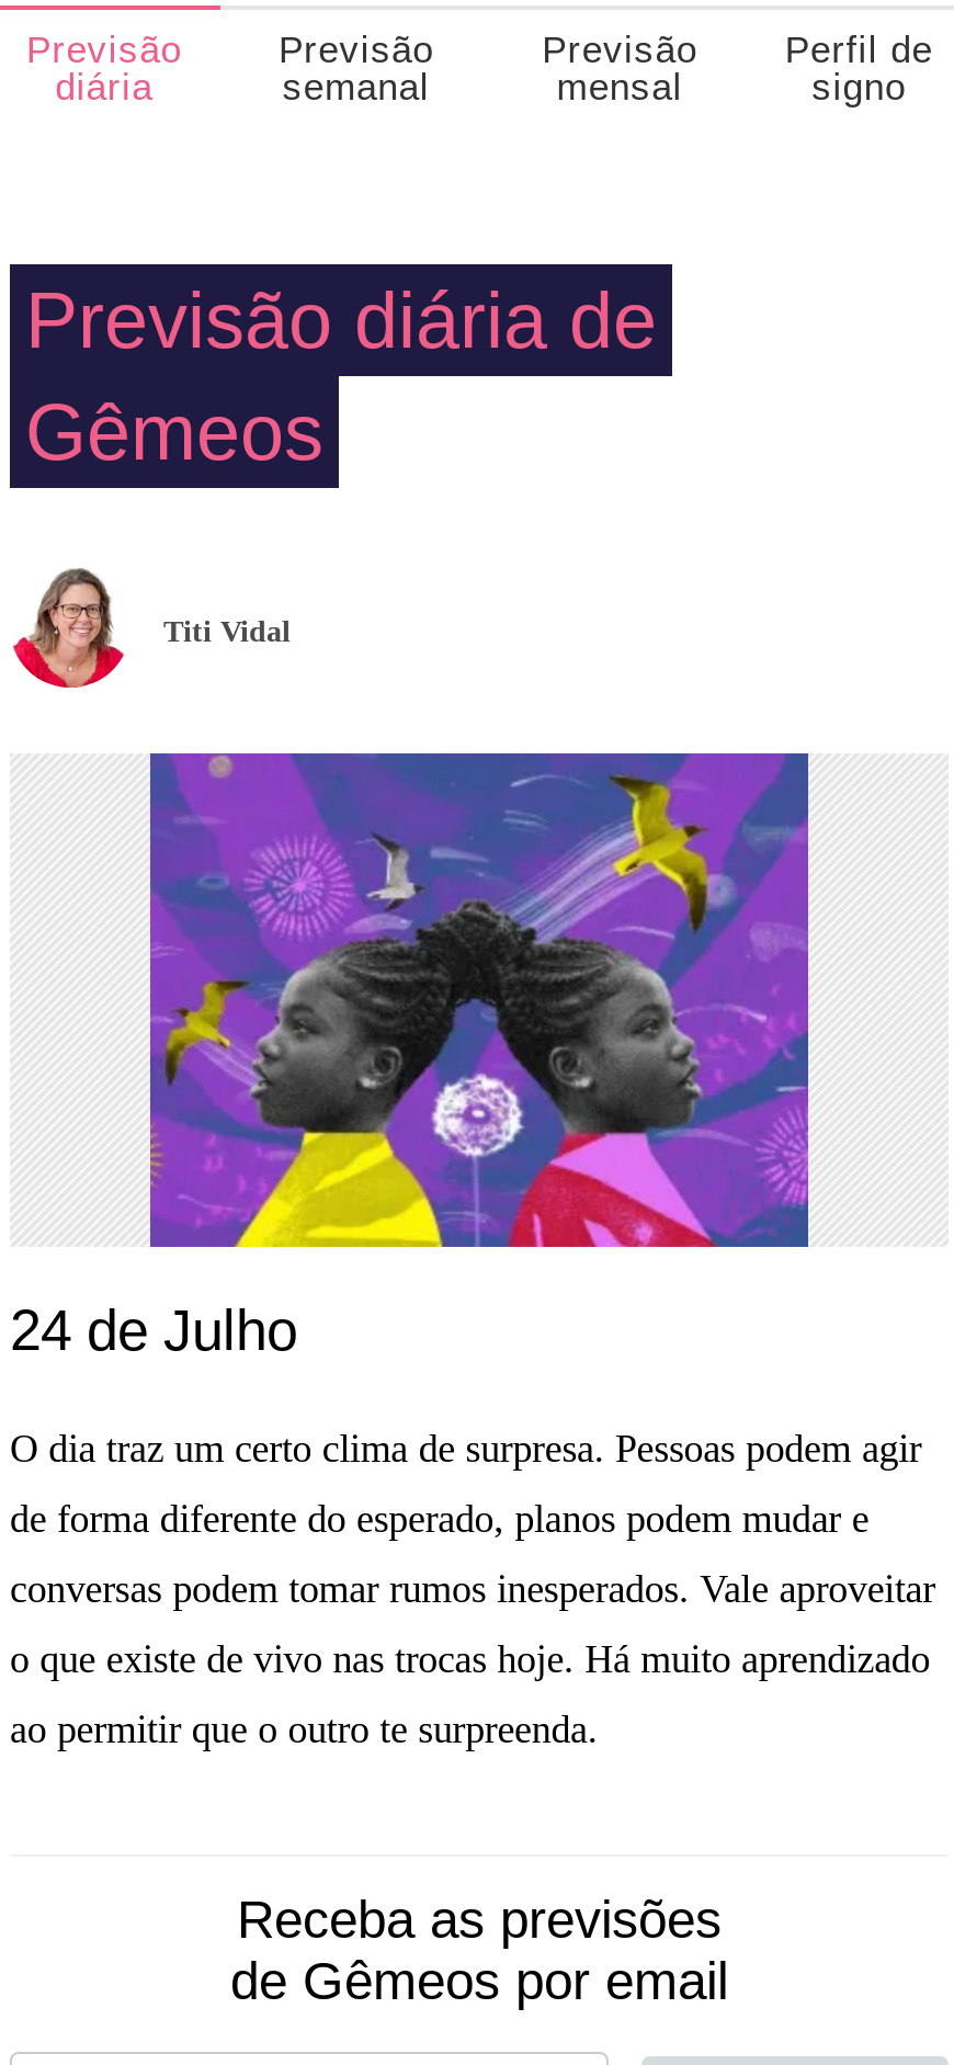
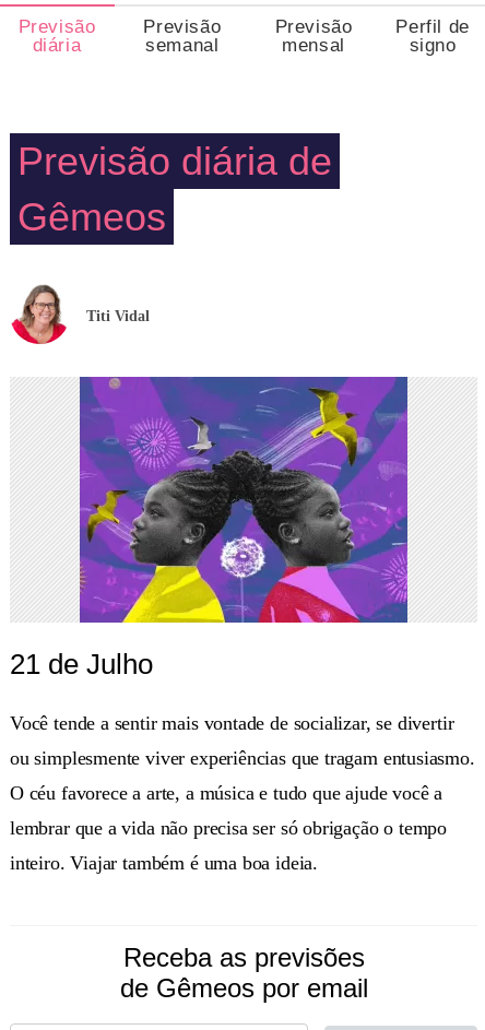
[10,1297,297,1363] 24 de Julho -> [10,648,153,680] 21 de Julho
[10,1427,922,1471] O dia traz um certo clima de surpresa. Pessoas podem agir -> [10,712,454,734] Você tende a sentir mais vontade de socializar, se divertir
[10,1497,869,1541] de forma diferente do esperado, planos podem mudar e -> [10,747,475,769] ou simplesmente viver experiências que tragam entusiasmo.
[10,1567,935,1611] conversas podem tomar rumos inesperados. Vale aproveitar -> [10,782,443,804] O céu favorece a arte, a música e tudo que ajude você a
[10,1637,930,1681] o que existe de vivo nas trocas hoje. Há muito aprendizado -> [10,817,447,839] lembrar que a vida não precisa ser só obrigação o tempo
[10,1707,598,1751] ao permitir que o outro te surpreenda. -> [10,852,318,874] inteiro. Viajar também é uma boa ideia.

